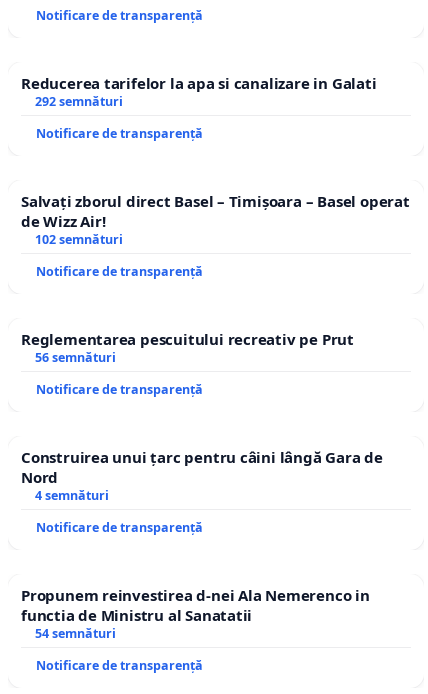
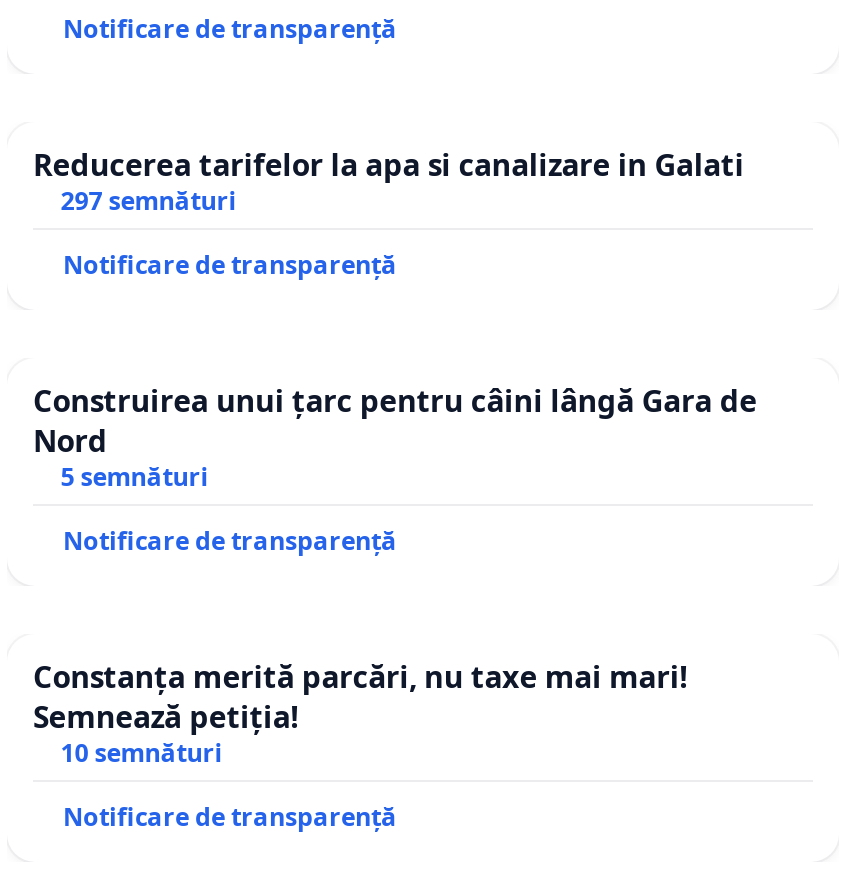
[21,93,410,366] 292 semnături | Notificare de transparență | Salvați zborul direct Basel – Timișoara – Basel operat | de Wizz Air! | 102 semnături | Notificare de transparență | Reglementarea pescuitului recreativ pe Prut | 56 semnături -> [61,183,237,217] 297 semnături
[35,487,109,504] 4 semnături -> [61,459,209,493] 5 semnături
[21,585,370,642] Propunem reinvestirea d-nei Ala Nemerenco in | functia de Ministru al Sanatatii | 54 semnături -> [33,655,687,769] Constanța merită parcări, nu taxe mai mari! | Semnează petiția! | 10 semnături

